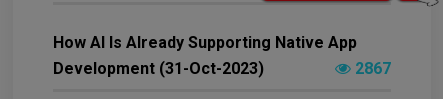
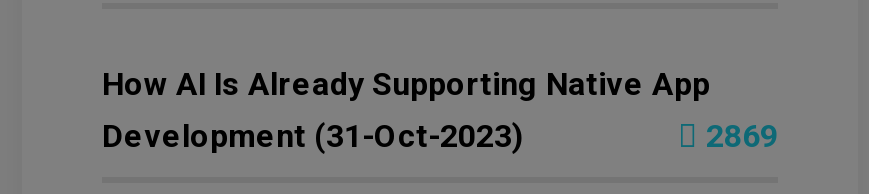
[351,59,391,78] 2867 -> [698,116,778,154] 2869

